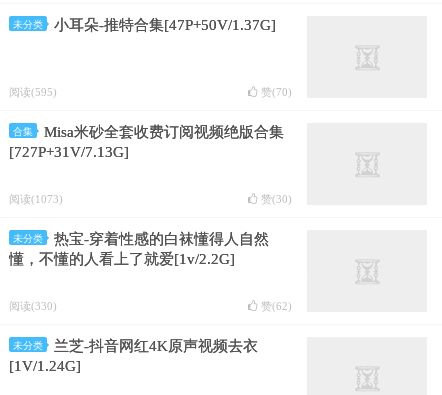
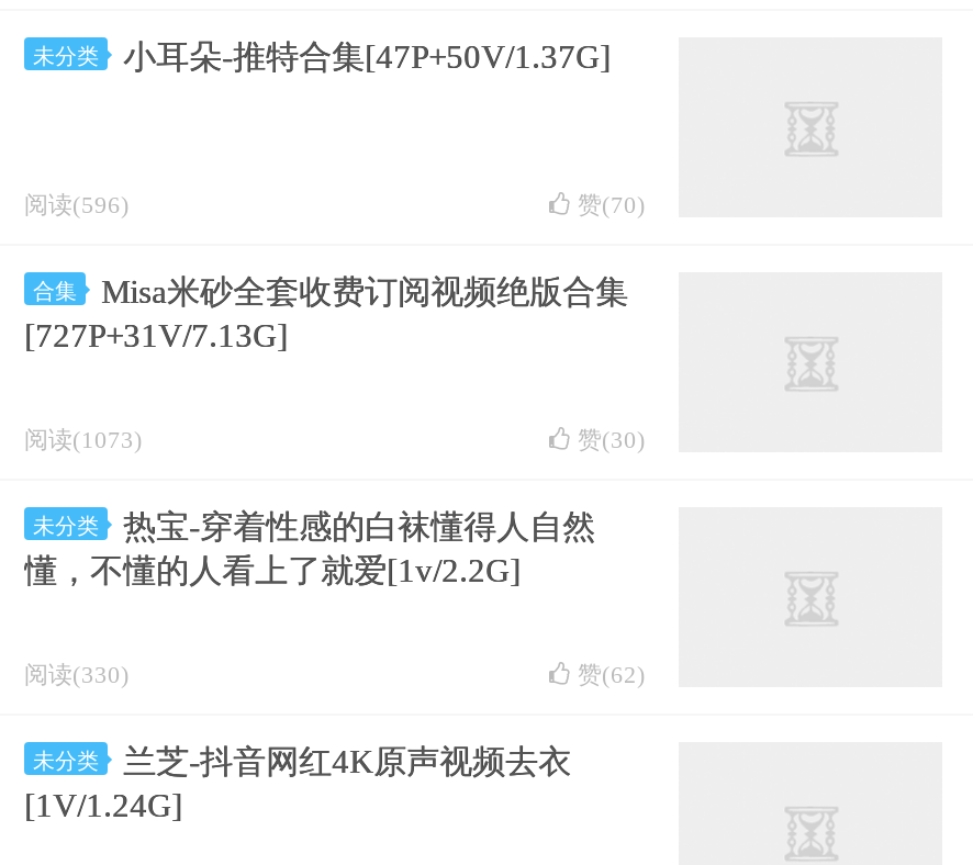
[9,86,57,98] 阅读(595) -> [24,191,130,217] 阅读(596)

